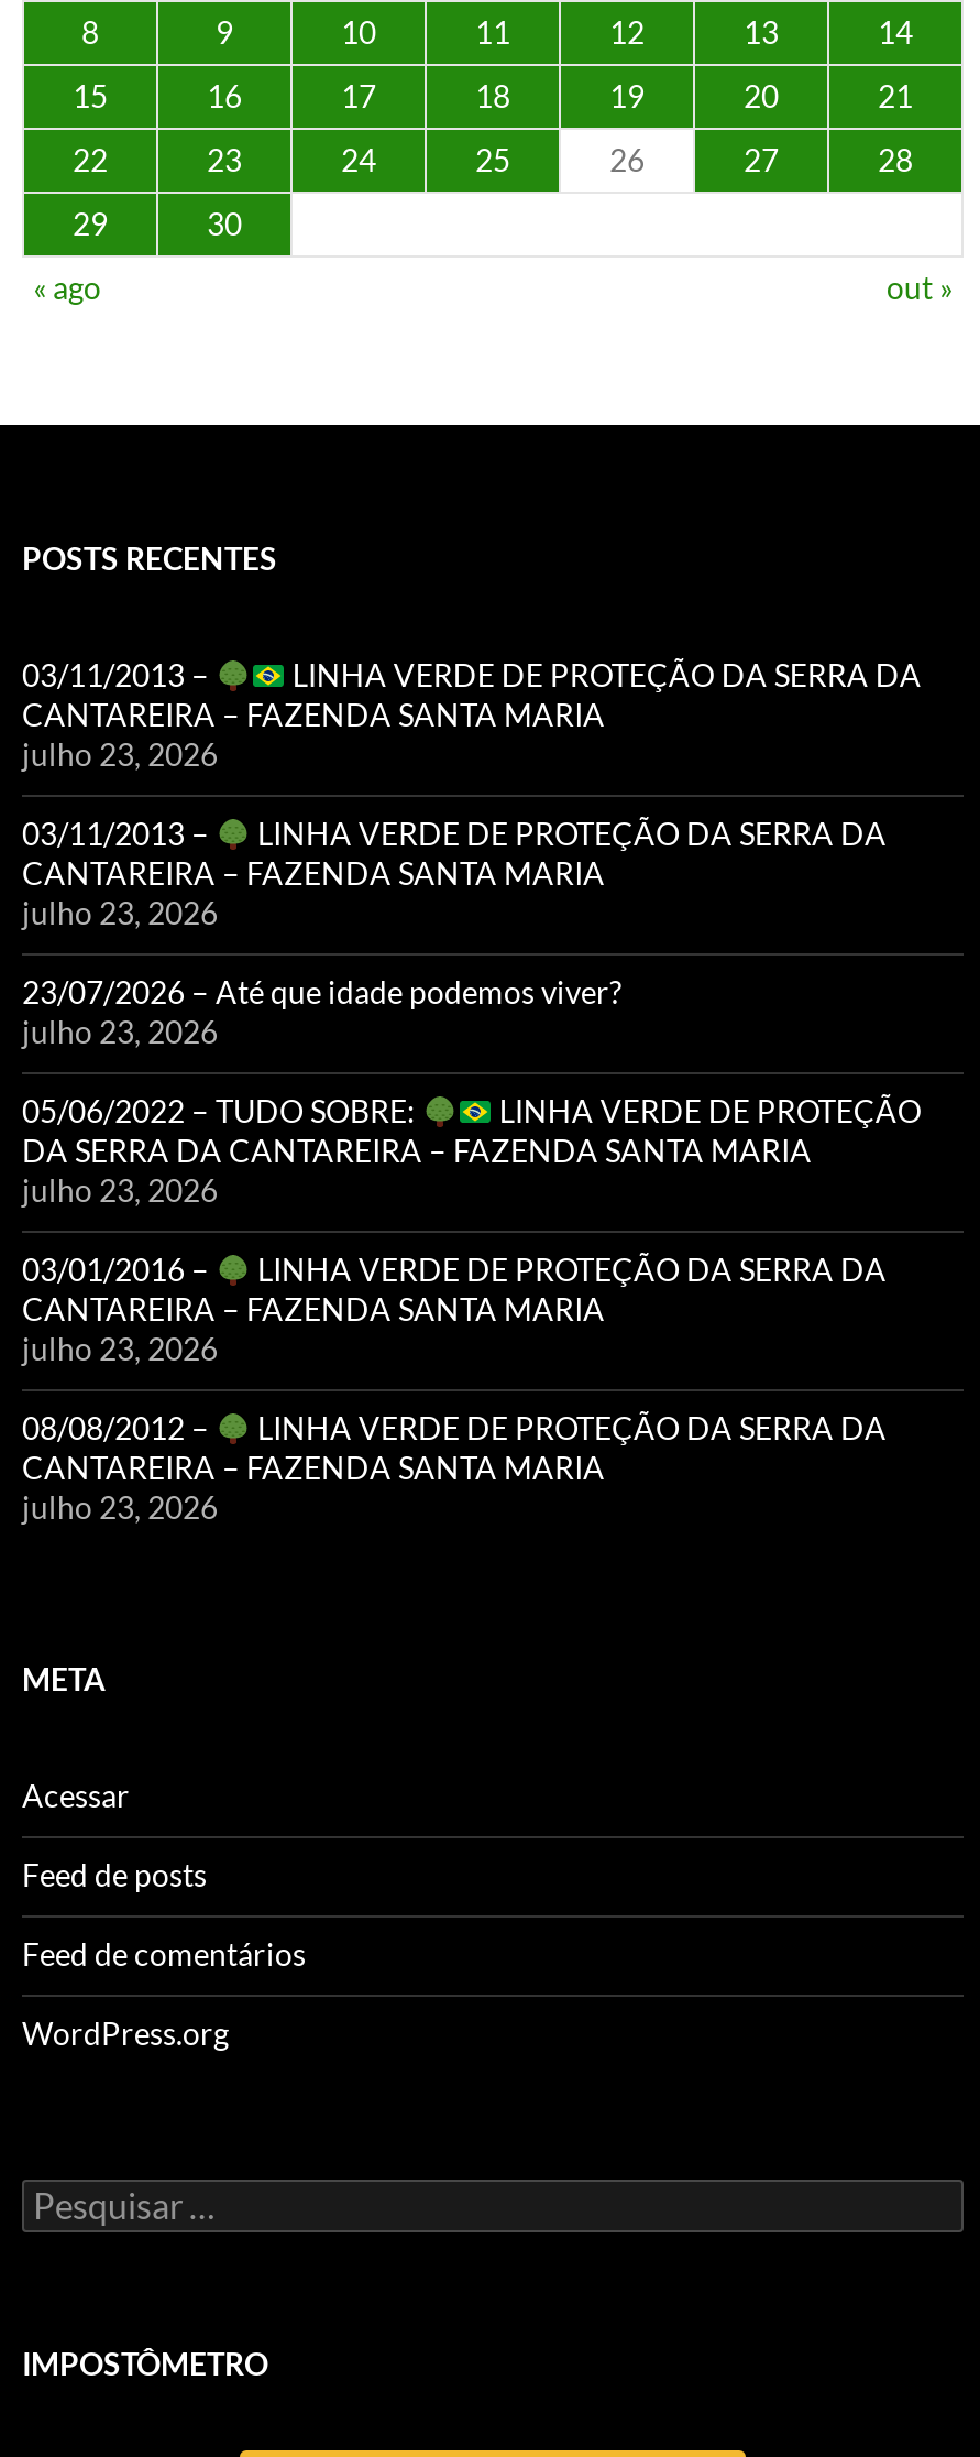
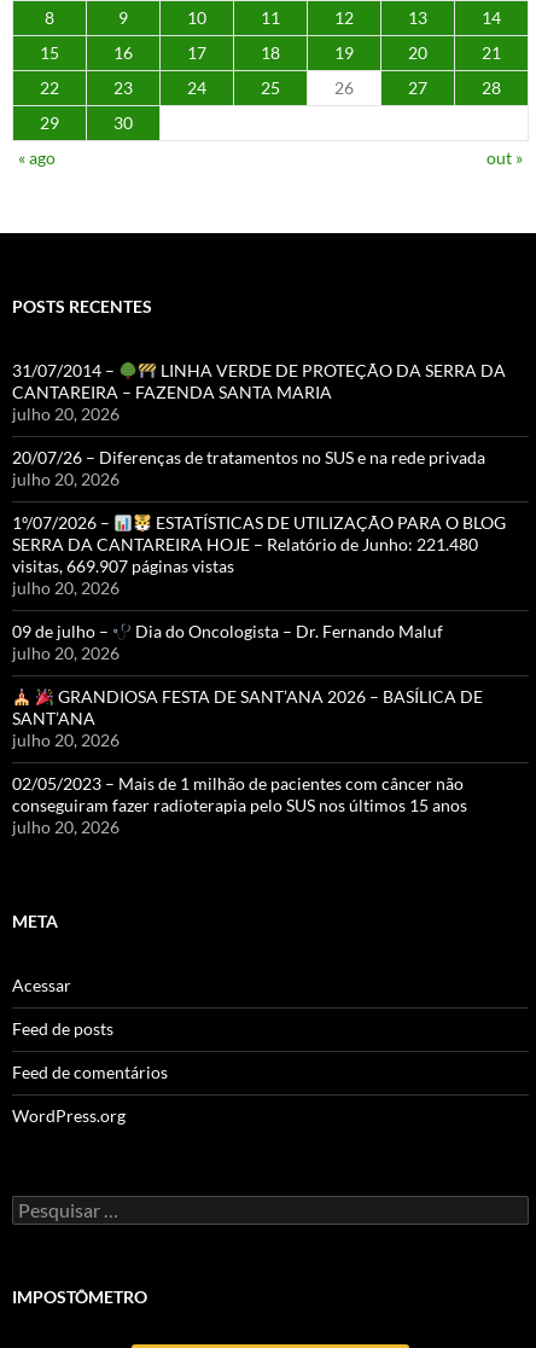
[22,657,921,694] 03/11/2013 – LINHA VERDE DE PROTEÇÃO DA SERRA DA -> [12,360,506,381] 31/07/2014 – LINHA VERDE DE PROTEÇÃO DA SERRA DA
[22,736,218,774] julho 23, 2026 -> [12,404,120,424] julho 20, 2026
[22,815,886,932] 03/11/2013 – | LINHA VERDE DE PROTEÇÃO DA SERRA DA | CANTAREIRA – FAZENDA SANTA MARIA | julho 23, 2026 -> [12,447,485,490] 20/07/26 – Diferenças de tratamentos no SUS e na rede privada | julho 20, 2026
[22,974,623,1051] 23/07/2026 – Até que idade podemos viver? | julho 23, 2026 -> [12,513,506,598] 1º/07/2026 – | ESTATÍSTICAS DE UTILIZAÇÃO PARA O BLOG | SERRA DA CANTAREIRA HOJE – Relatório de Junho: 221.480 | visitas, 669.907 páginas vistas | julho 20, 2026
[22,1093,921,1210] 05/06/2022 – TUDO SOBRE: | LINHA VERDE DE PROTEÇÃO | DA SERRA DA CANTAREIRA – FAZENDA SANTA MARIA | julho 23, 2026 -> [12,621,443,664] 09 de julho – | Dia do Oncologista – Dr. Fernando Maluf | julho 20, 2026
[22,1251,886,1368] 03/01/2016 – | LINHA VERDE DE PROTEÇÃO DA SERRA DA | CANTAREIRA – FAZENDA SANTA MARIA | julho 23, 2026 -> [12,687,483,751] GRANDIOSA FESTA DE SANT’ANA 2026 – BASÍLICA DE | SANT’ANA | julho 20, 2026
[22,1410,886,1527] 08/08/2012 – | LINHA VERDE DE PROTEÇÃO DA SERRA DA | CANTAREIRA – FAZENDA SANTA MARIA | julho 23, 2026 -> [12,774,467,838] 02/05/2023 – Mais de 1 milhão de pacientes com câncer não | conseguiram fazer radioterapia pelo SUS nos últimos 15 anos | julho 20, 2026

